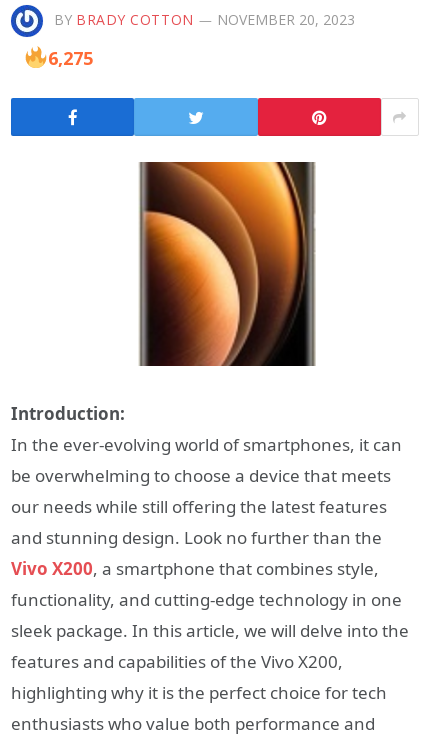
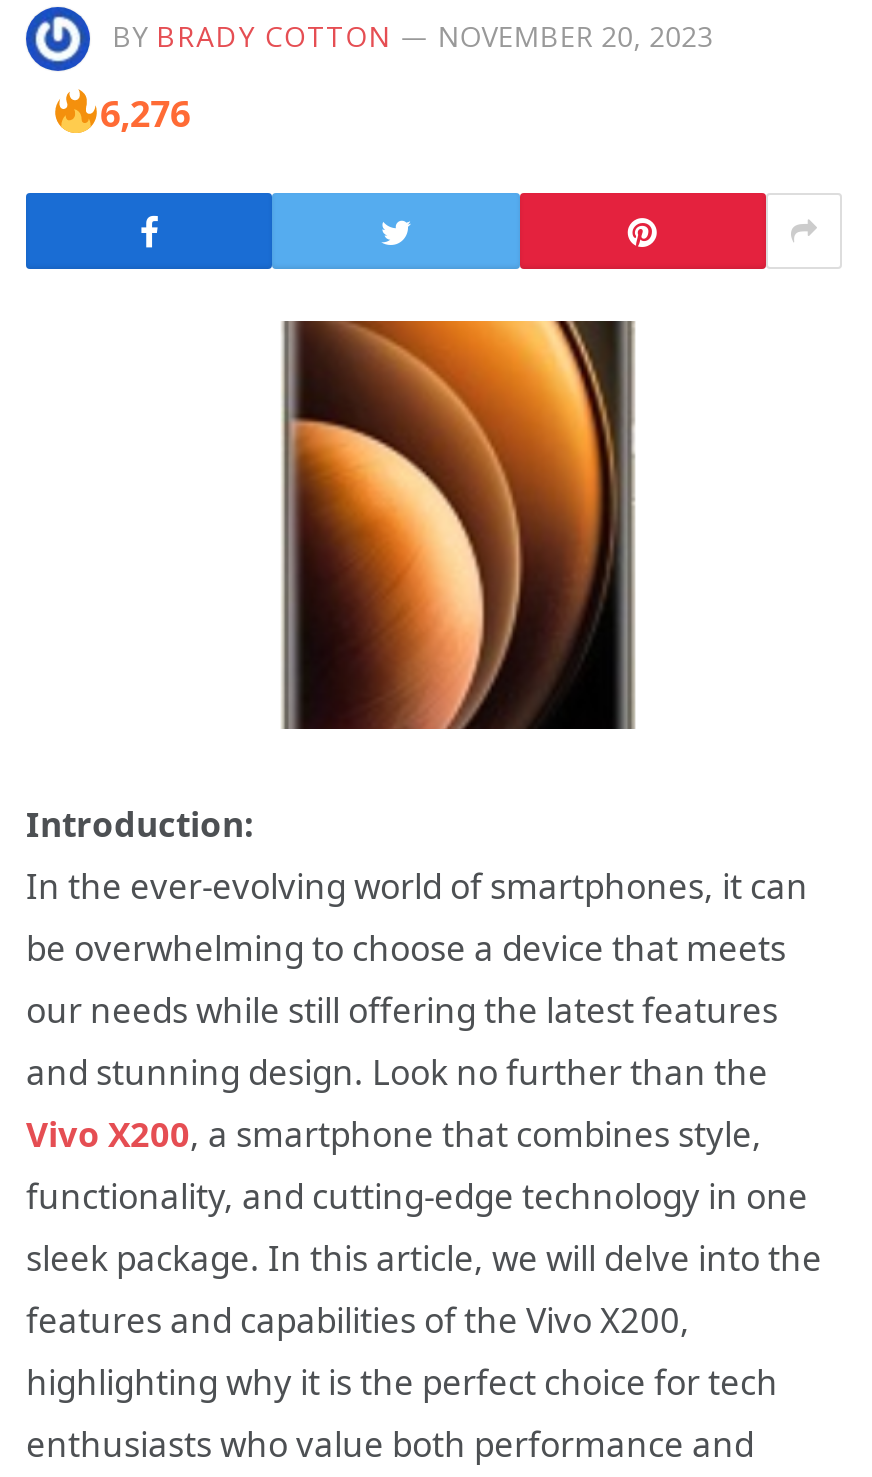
[48,45,93,69] 6,275 -> [100,88,190,136] 6,276

